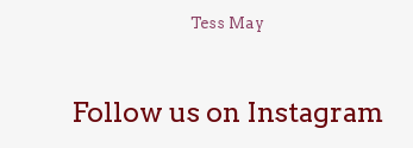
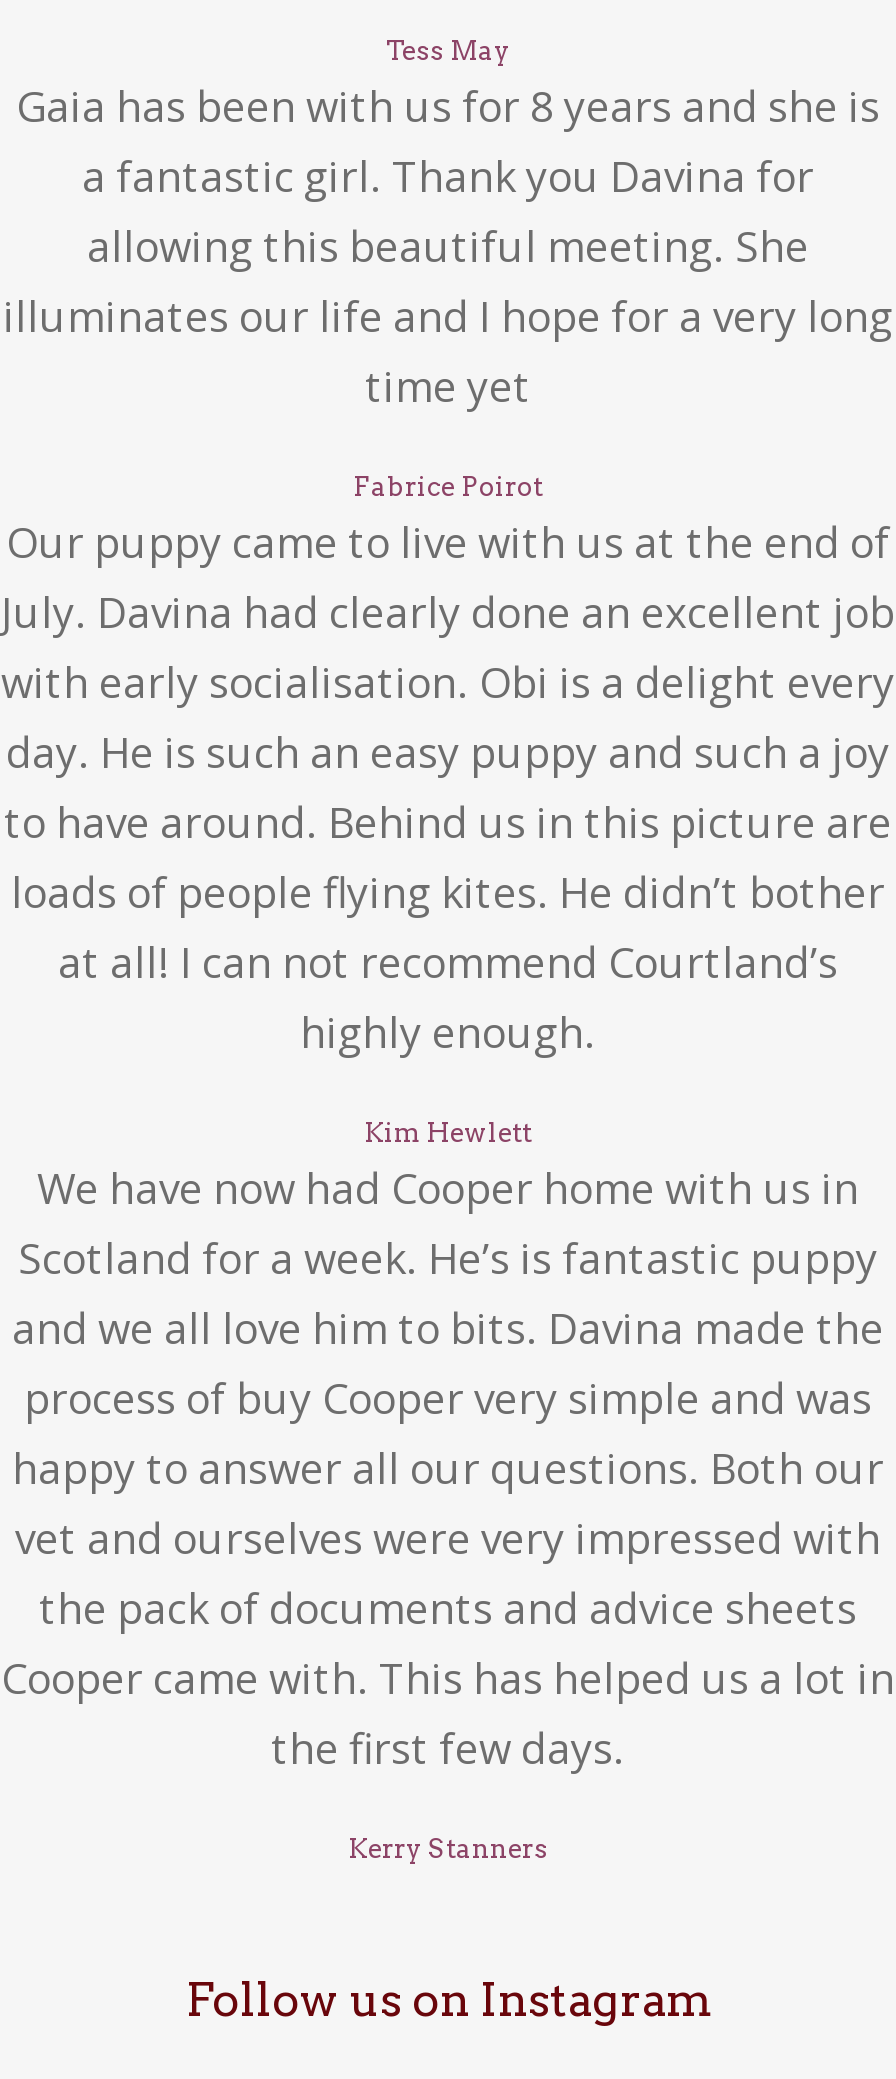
none -> [1,78,895,1864] Gaia has been with us for 8 years and she is | a fantastic girl. Thank you Davina for | allowing this beautiful meeting. She | illuminates our life and I hope for a very long | time yet | Fabrice Poirot | Our puppy came to live with us at the end of | July. Davina had clearly done an excellent job | with early socialisation. Obi is a delight every | day. He is such an easy puppy and such a joy | to have around. Behind us in this picture are | loads of people flying kites. He didn’t bother | at all! I can not recommend Courtland’s | highly enough. | Kim Hewlett | We have now had Cooper home with us in | Scotland for a week. He’s is fantastic puppy | and we all love him to bits. Davina made the | process of buy Cooper very simple and was | happy to answer all our questions. Both our | vet and ourselves were very impressed with | the pack of documents and advice sheets | Cooper came with. This has helped us a lot in | the first few days. | Kerry Stanners

